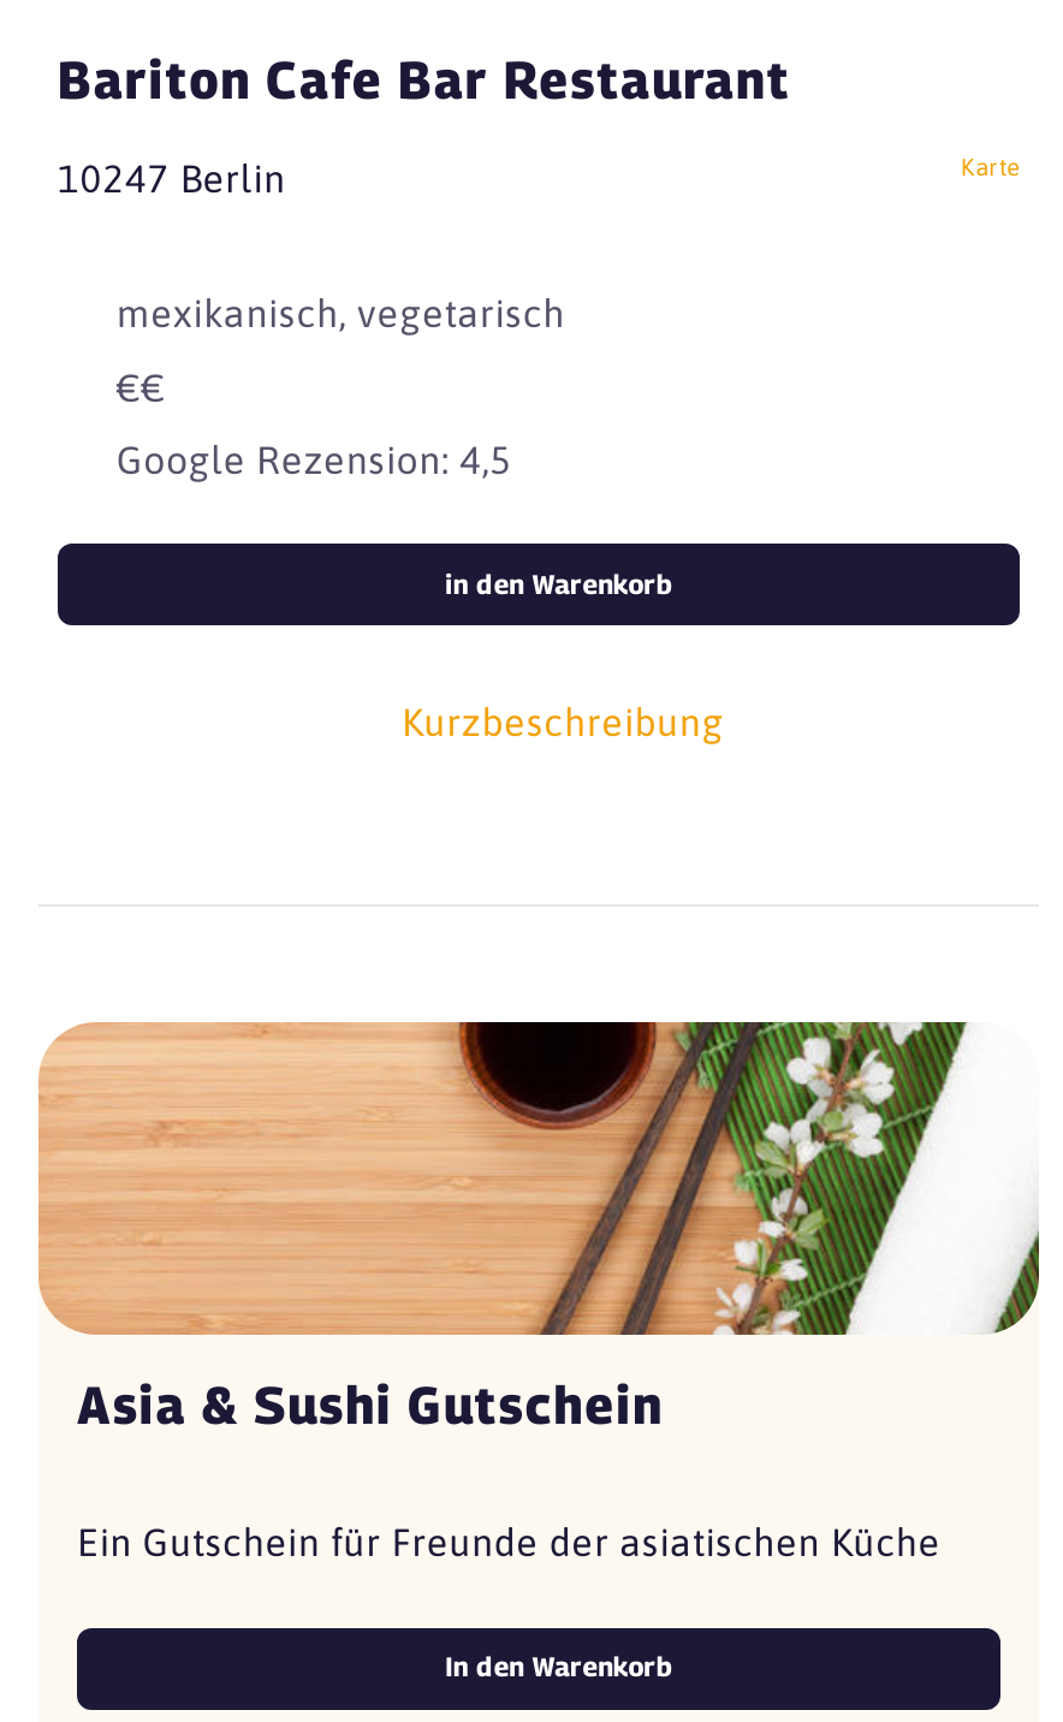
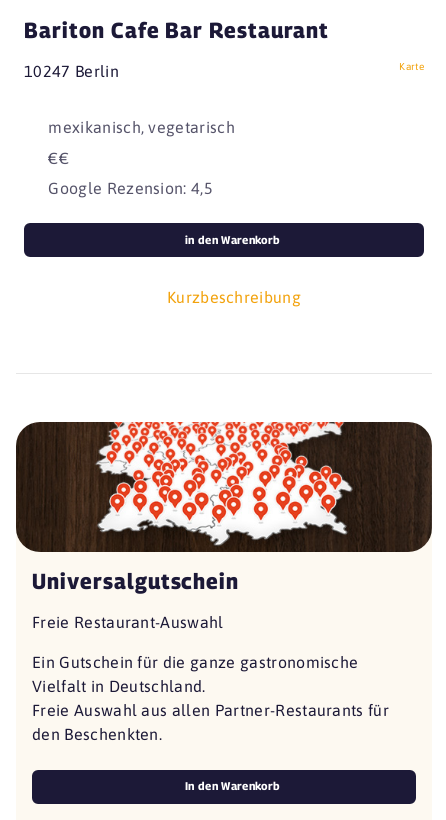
[38,1020,1041,1564] [image] | Asia & Sushi Gutschein | Ein Gutschein für Freunde der asiatischen Küche -> [15,421,433,743] [image] | Universalgutschein | Freie Restaurant-Auswahl | Ein Gutschein für die ganze gastronomische | Vielfalt in Deutschland. | Freie Auswahl aus allen Partner-Restaurants für | den Beschenkten.

